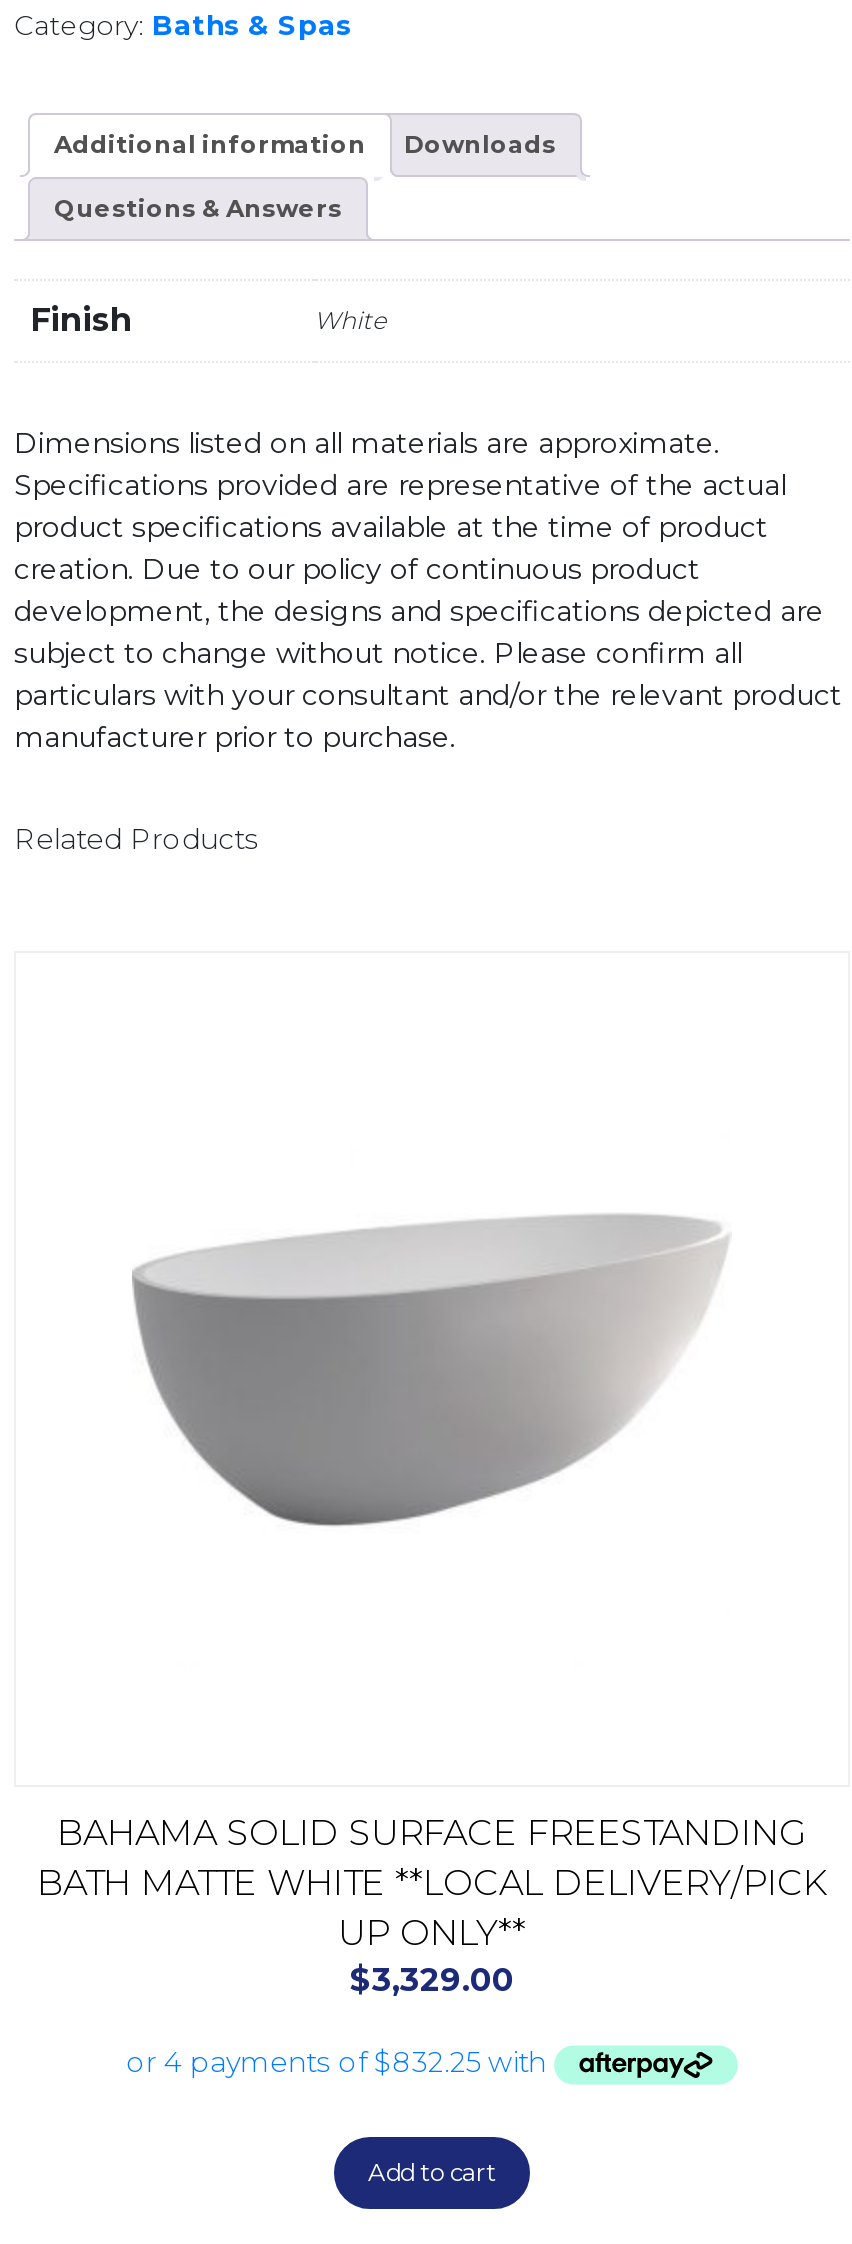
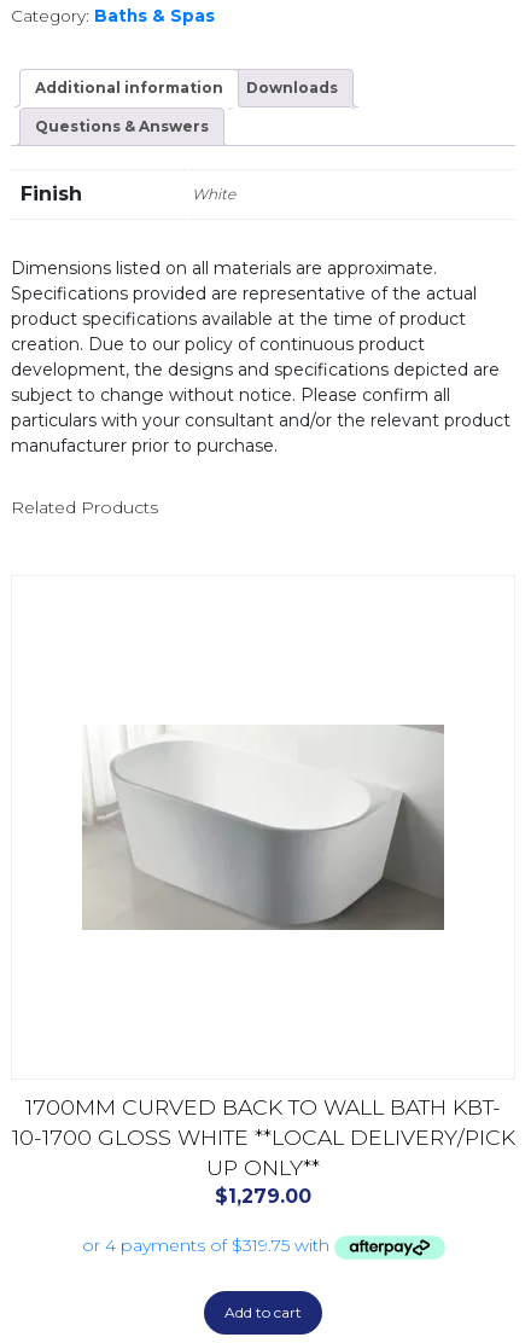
[132,1199,732,1539] [image] -> [81,723,445,931] [image]
[37,1812,827,1904] BAHAMA SOLID SURFACE FREESTANDING | BATH MATTE WHITE **LOCAL DELIVERY/PICK -> [11,1095,515,1150] 1700MM CURVED BACK TO WALL BATH KBT- | 10-1700 GLOSS WHITE **LOCAL DELIVERY/PICK
[350,1962,514,2000] $3,329.00 -> [215,1185,311,1208] $1,279.00

